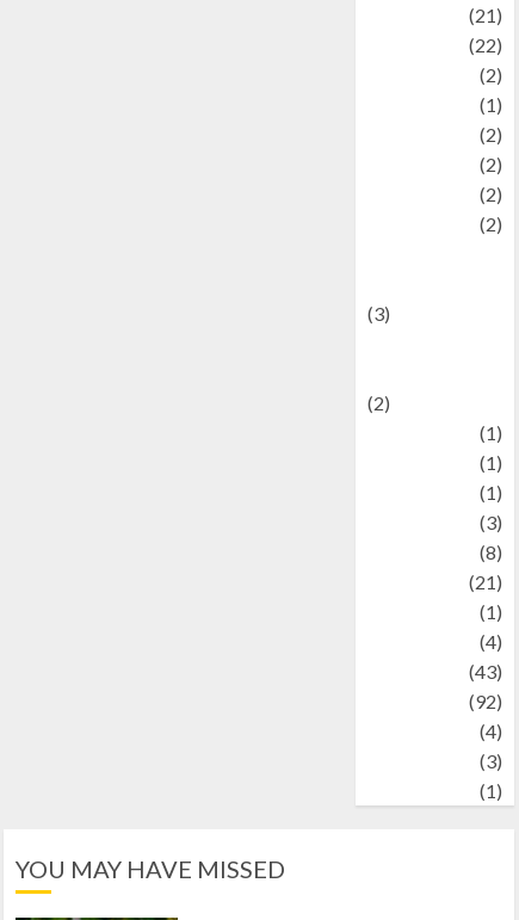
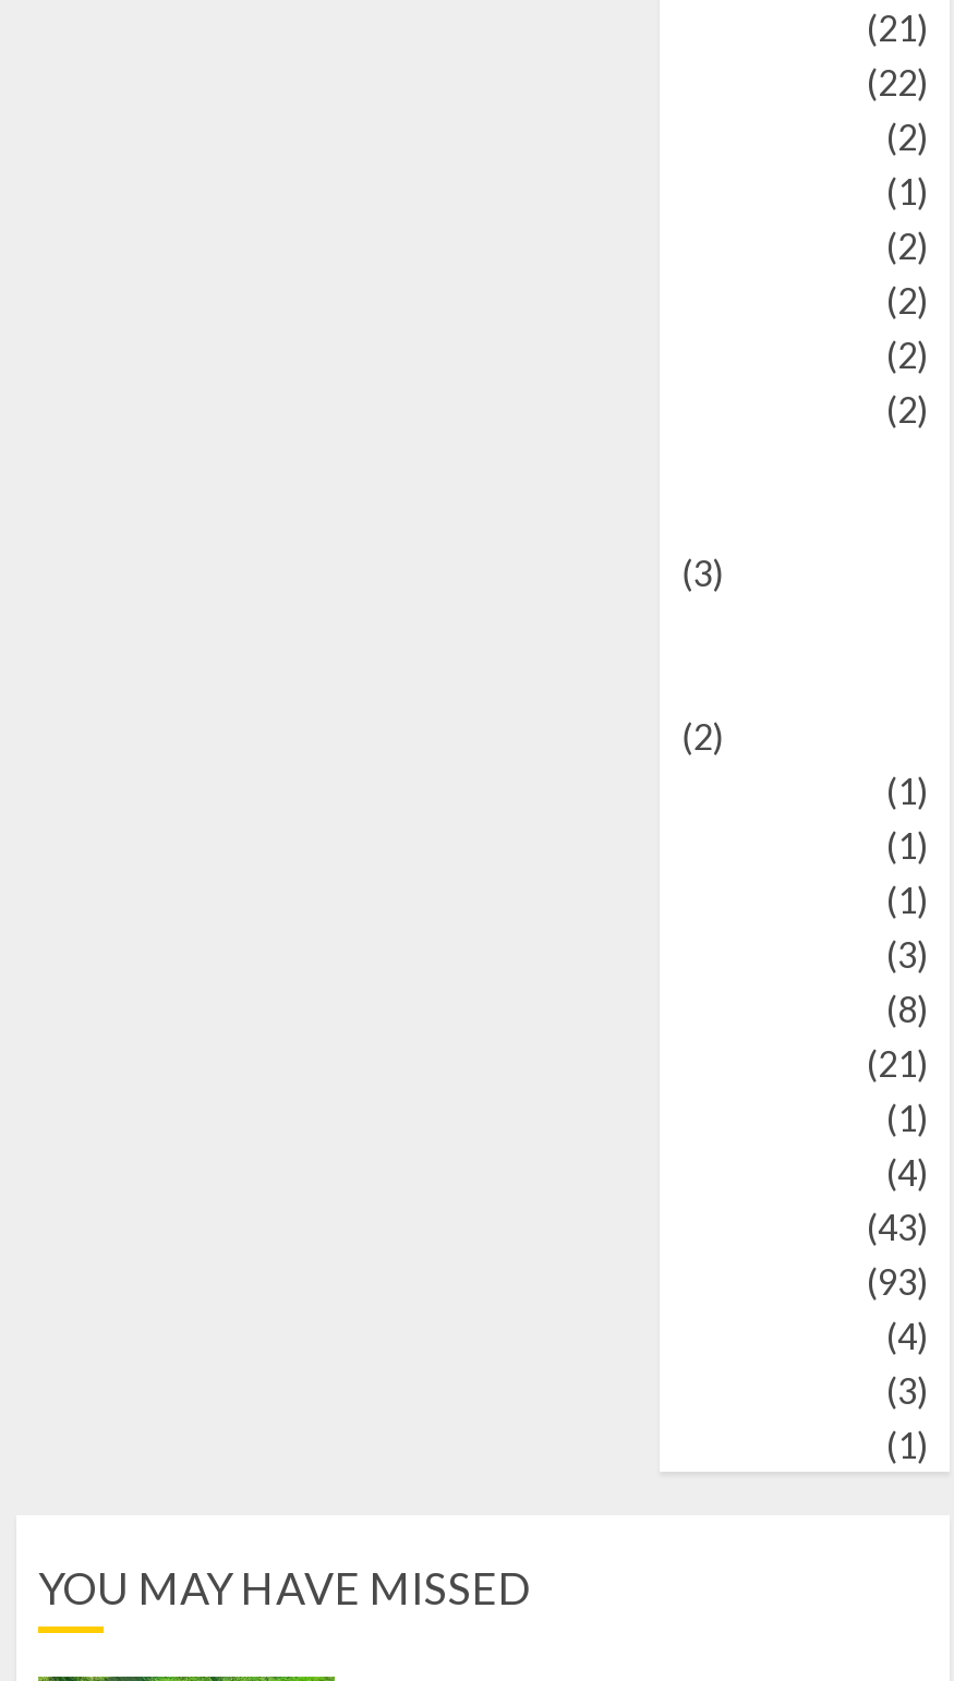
[469,690,502,712] (92) -> [867,1260,928,1302] (93)

